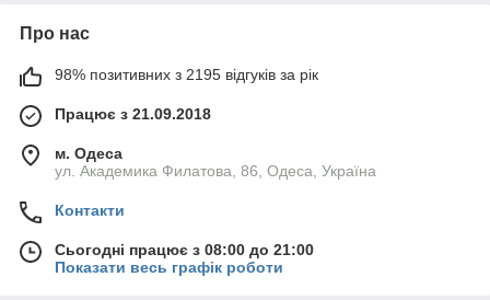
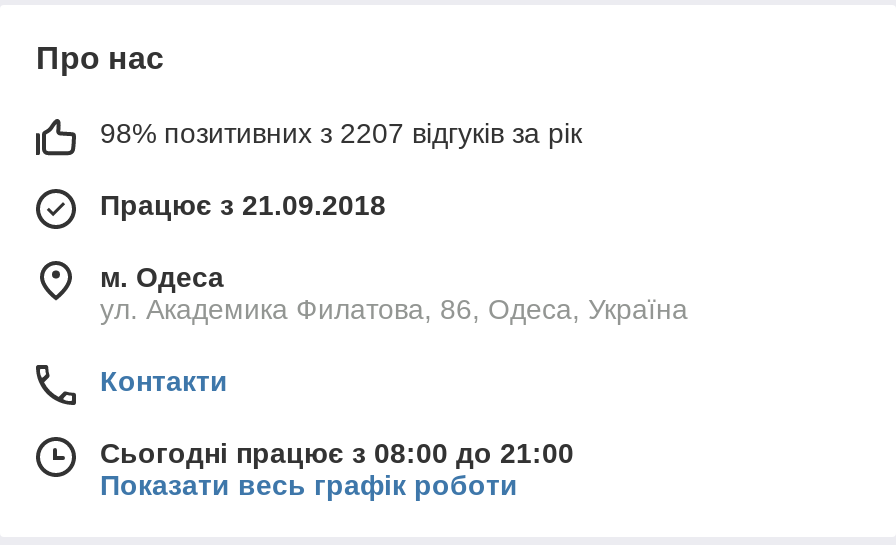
[55,66,318,83] 98% позитивних з 2195 відгуків за рік -> [100,117,582,149] 98% позитивних з 2207 відгуків за рік

